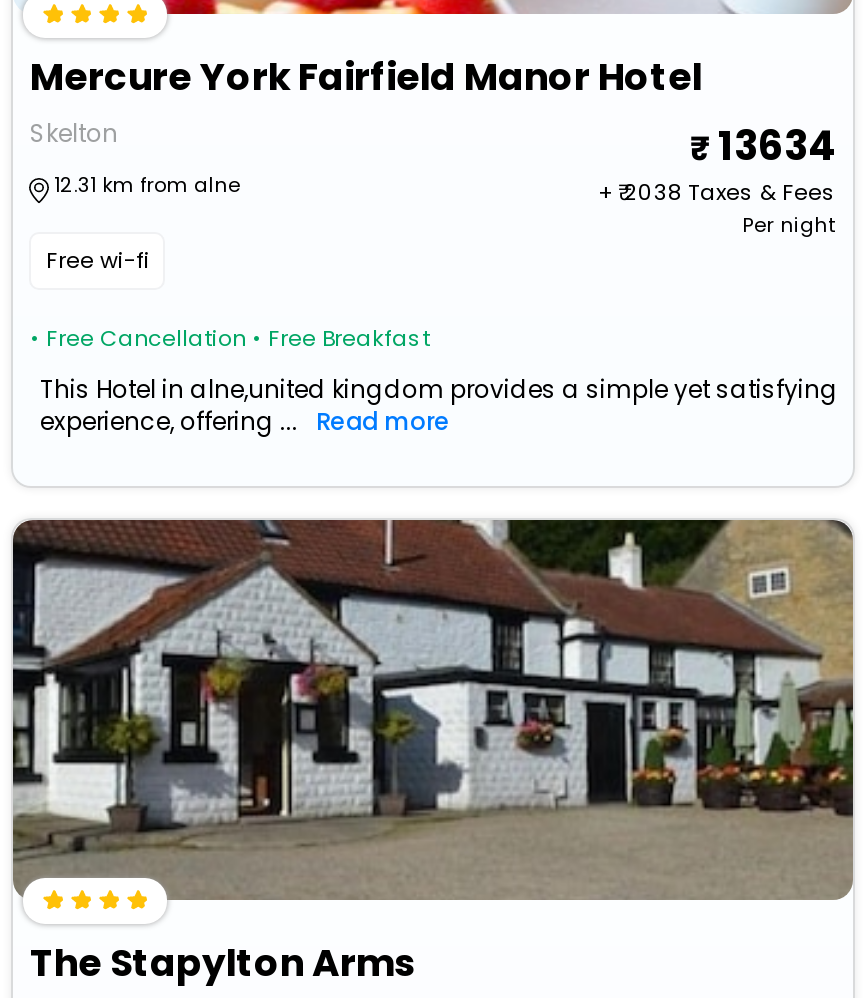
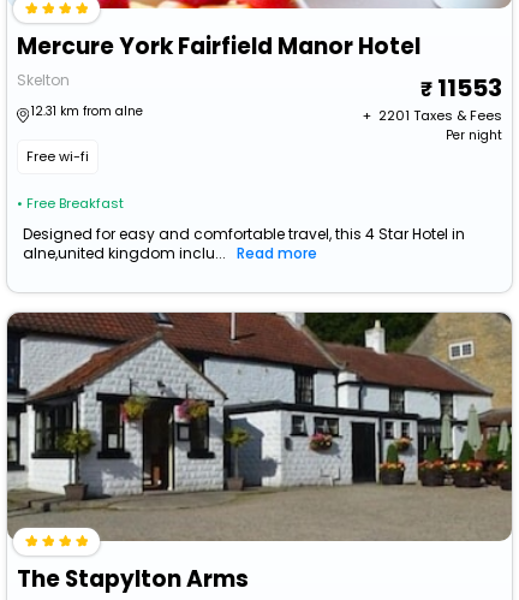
[598,119,836,209] 13634 | + ₹2038 Taxes & Fees -> [362,71,502,126] 11553 | + ₹2201 Taxes & Fees
[30,323,430,355] • Free Cancellation • Free Breakfast -> [17,194,124,213] • Free Breakfast
[40,373,838,439] This Hotel in alne,united kingdom provides a simple yet satisfying | experience, offering ... Read more -> [23,224,465,264] Designed for easy and comfortable travel, this 4 Star Hotel in | alne,united kingdom inclu... Read more

